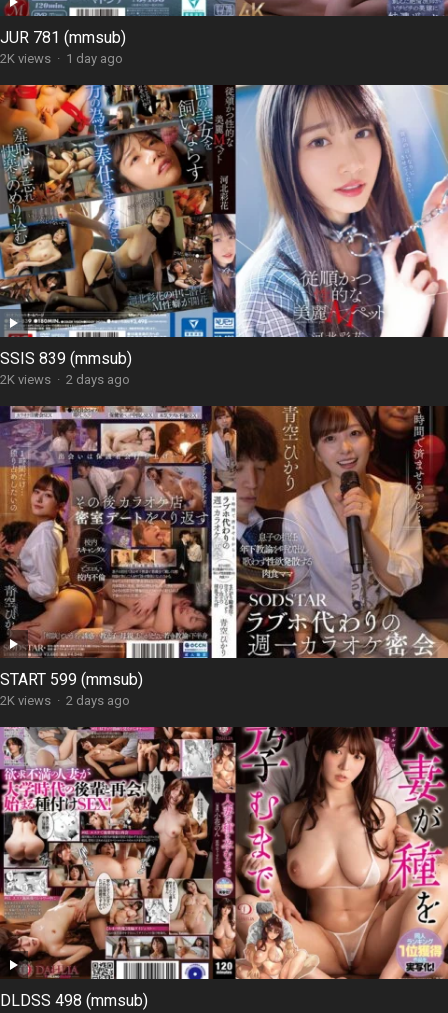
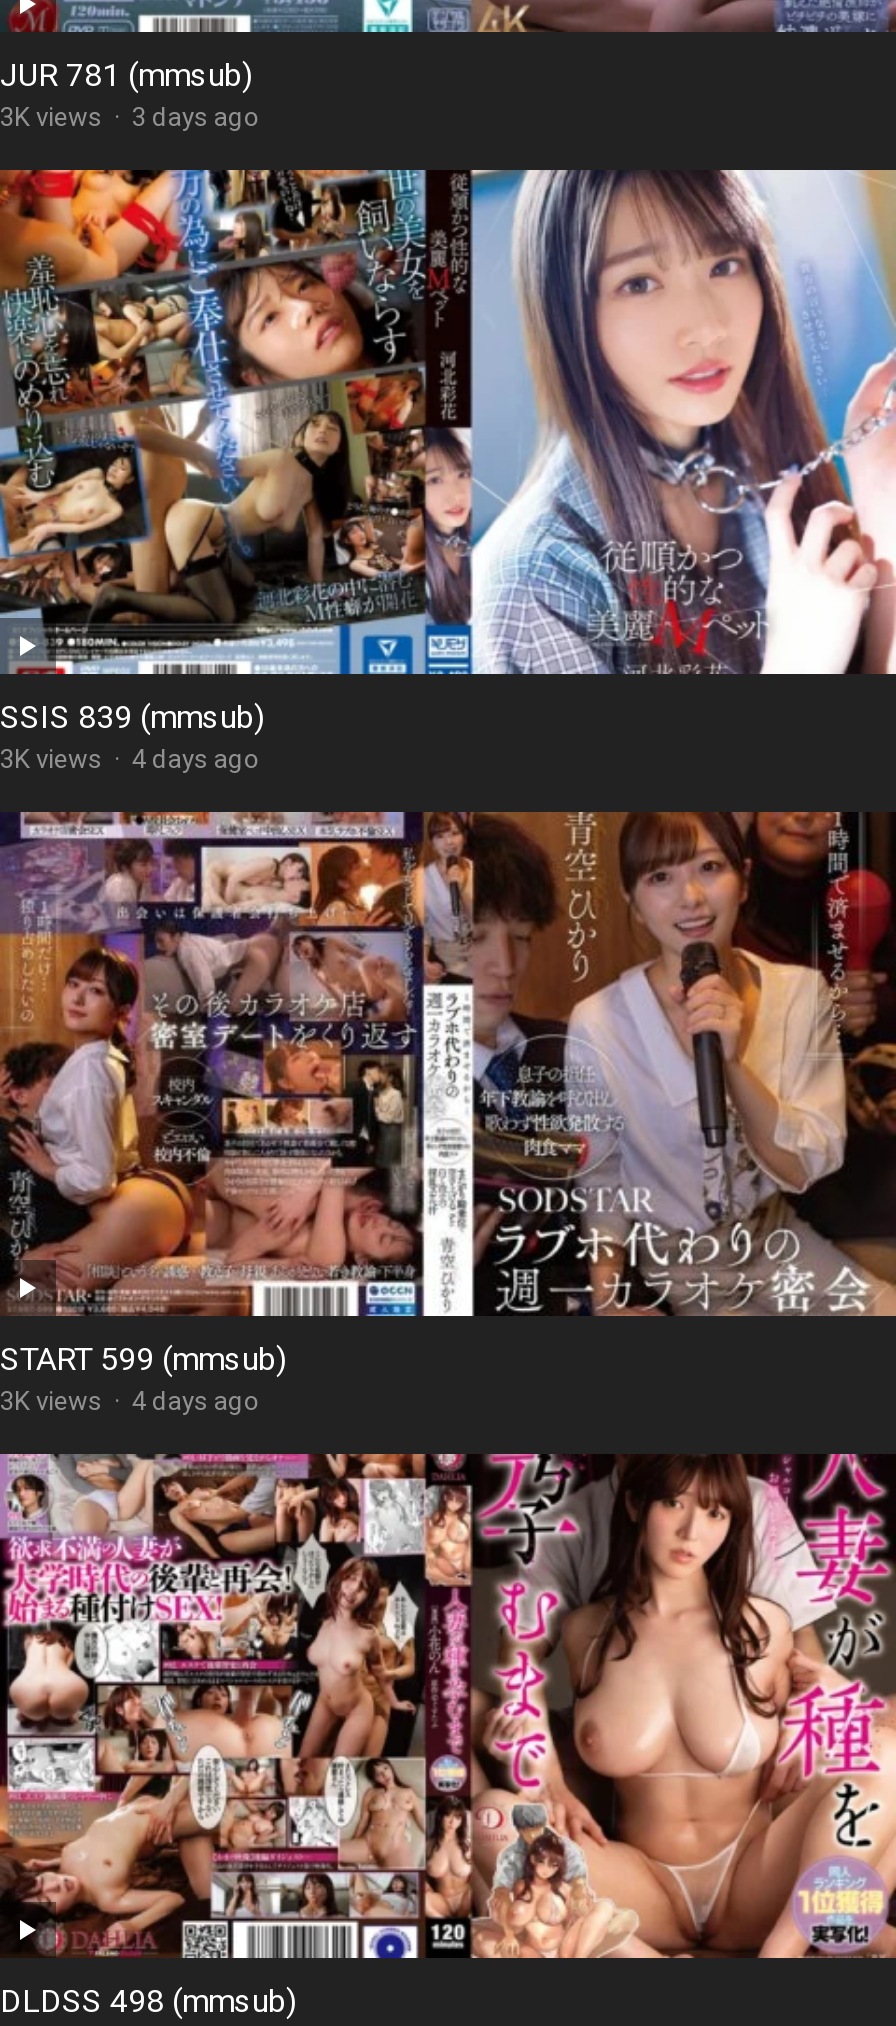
[0,51,123,66] 2K views · 1 day ago -> [0,102,260,132] 3K views · 3 days ago
[0,372,130,387] 2K views · 2 days ago -> [0,744,260,774] 3K views · 4 days ago
[0,693,130,708] 2K views · 2 days ago -> [0,1386,260,1416] 3K views · 4 days ago

